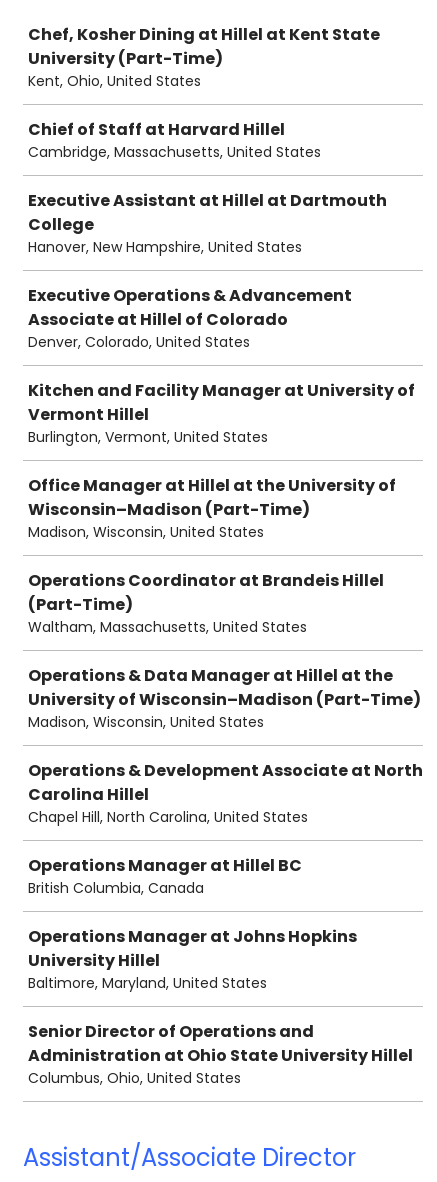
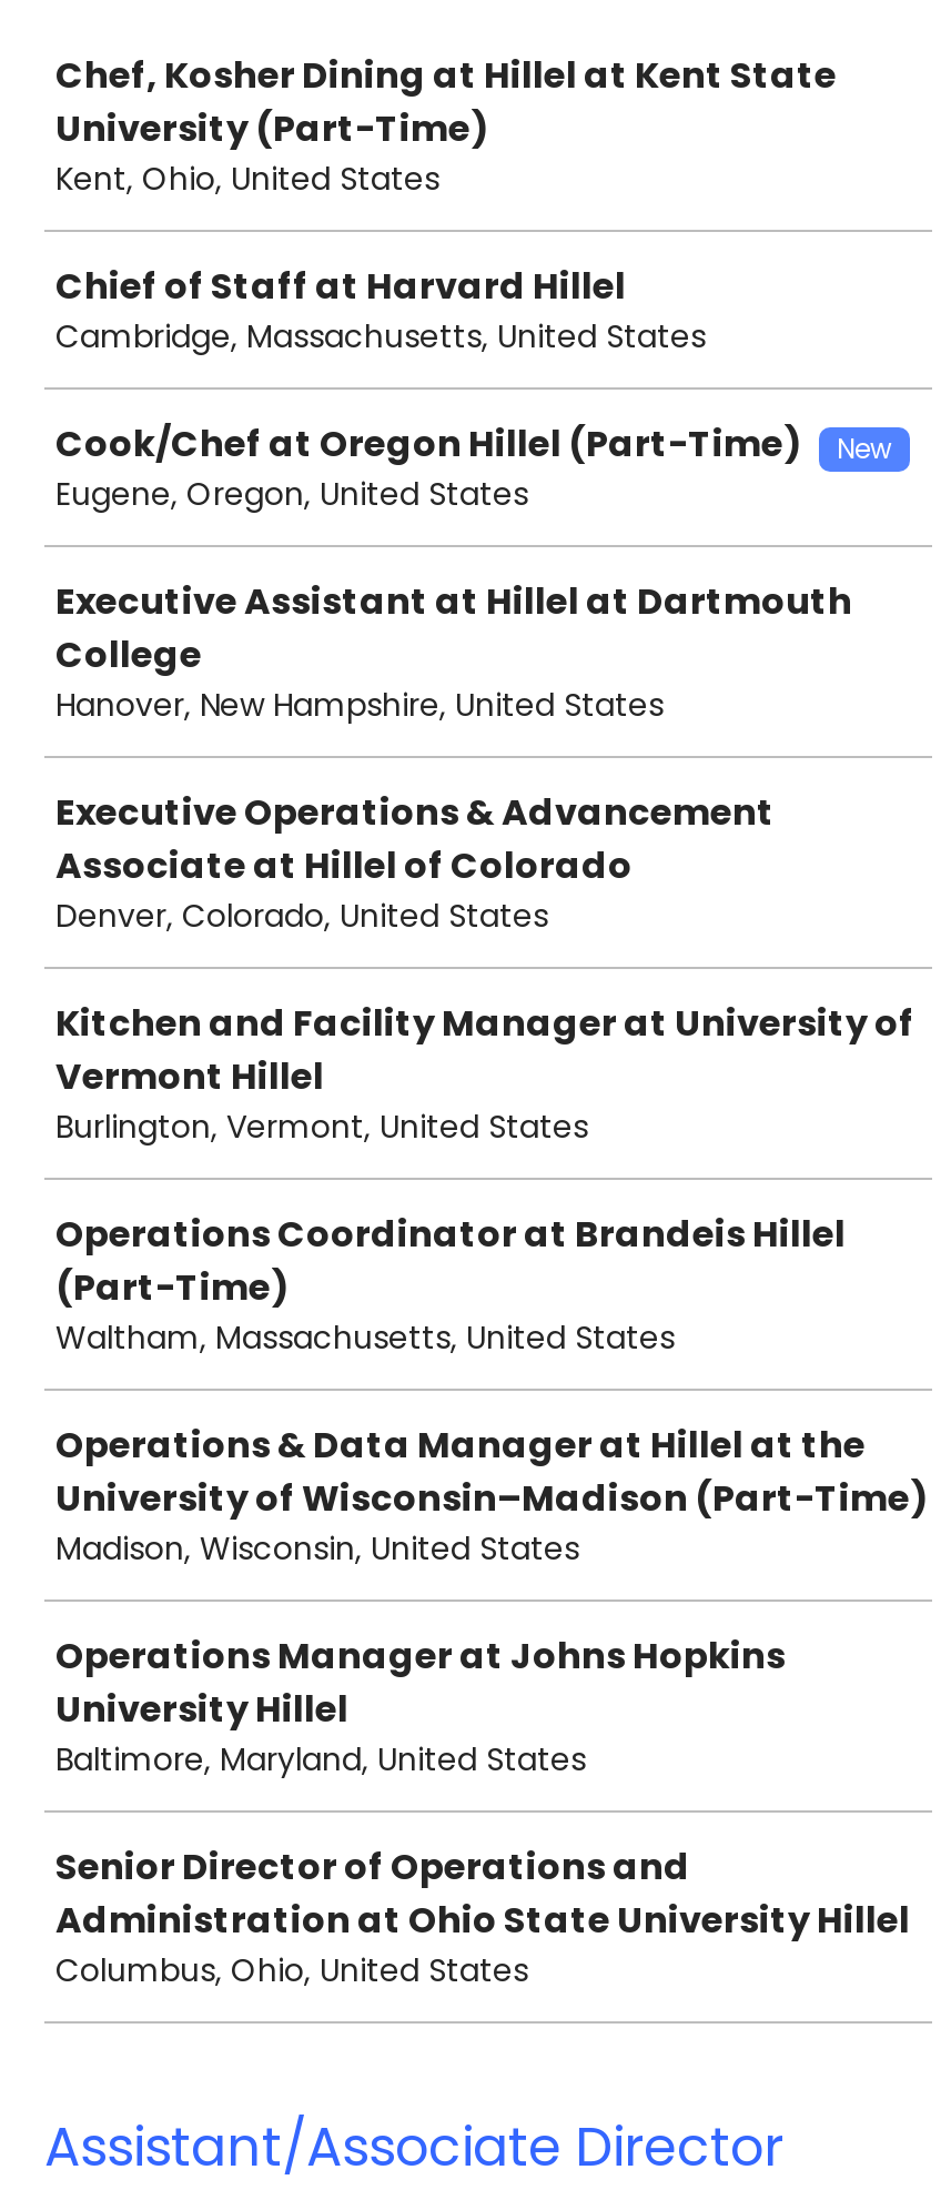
none -> [55,418,892,516] Cook/Chef at Oregon Hillel (Part-Time) | New | Eugene, Oregon, United States
moved [28,189,415,447] -> [55,576,914,1149]: Executive Assistant at Hillel at Dartmouth | College | Hanover, New Hampshire, United States | ... | Vermont Hillel | Burlington, Vermont, United States
[28,474,396,542] Office Manager at Hillel at the University of | Wisconsin–Madison (Part-Time) | Madison, Wisconsin, United States -> none
[28,759,423,898] Operations & Development Associate at North | Carolina Hillel | Chapel Hill, North Carolina, United States | Operations Manager at Hillel BC | British Columbia, Canada -> none

